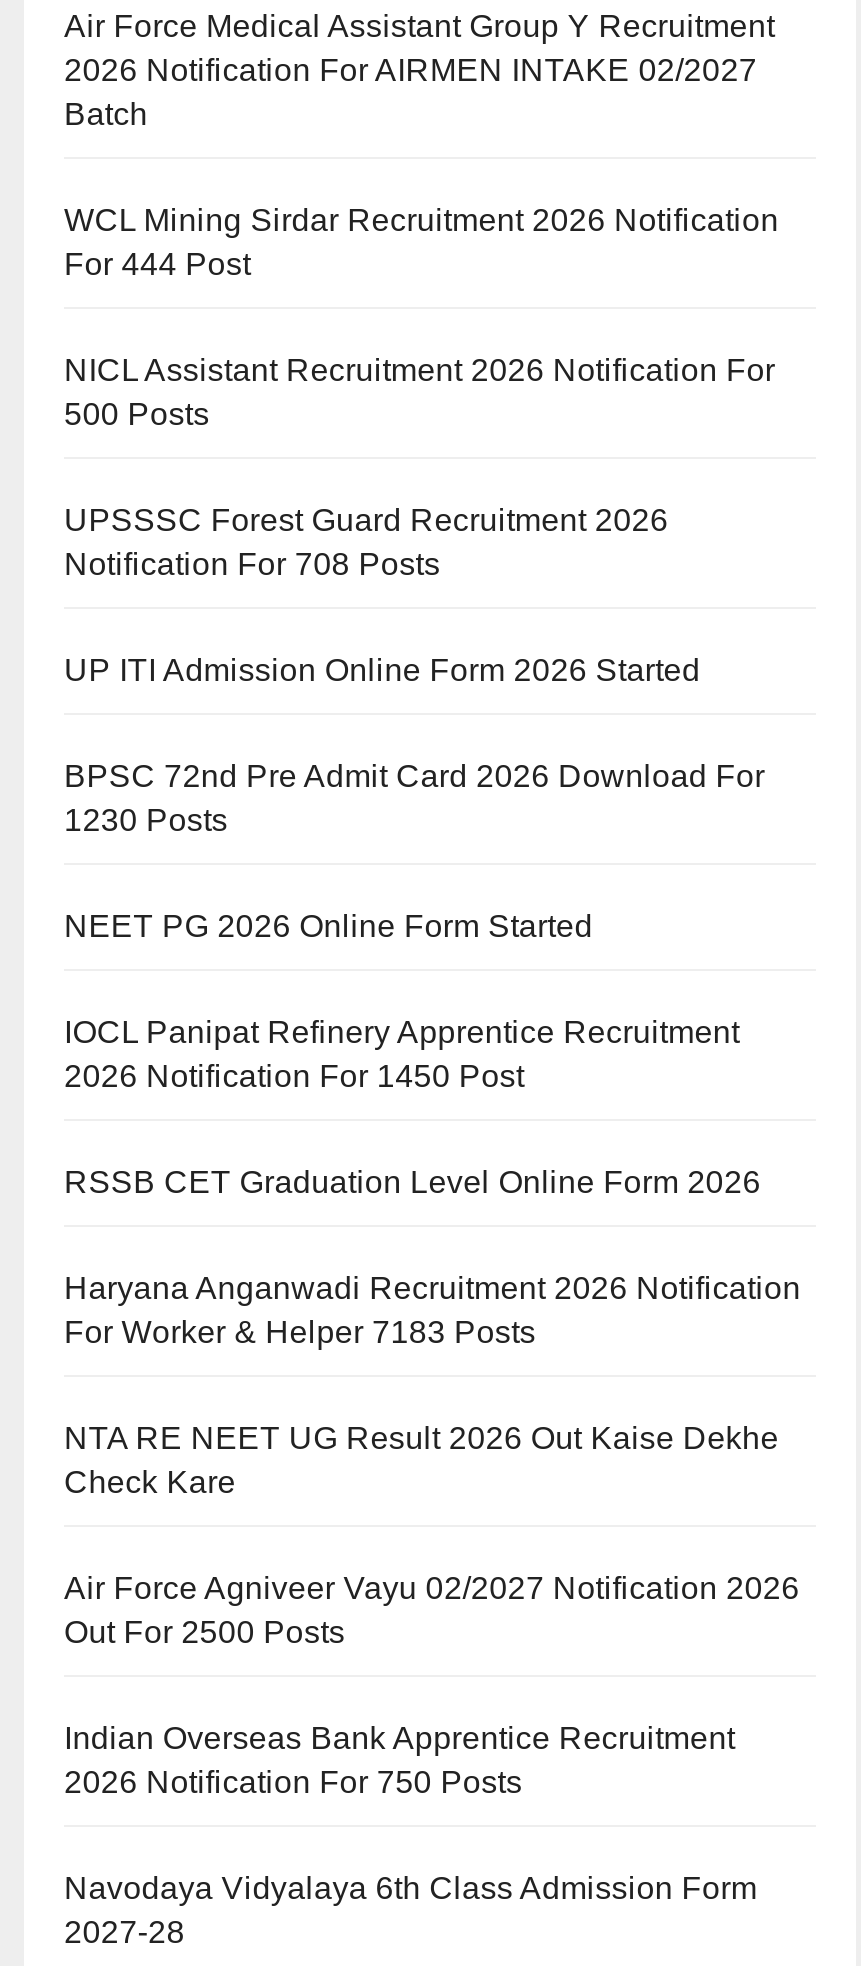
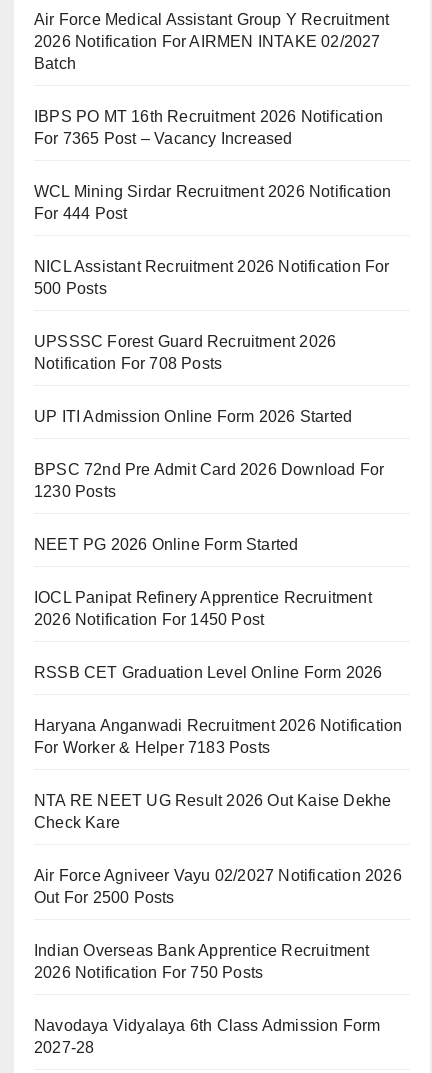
none -> [34,108,383,147] IBPS PO MT 16th Recruitment 2026 Notification | For 7365 Post – Vacancy Increased

